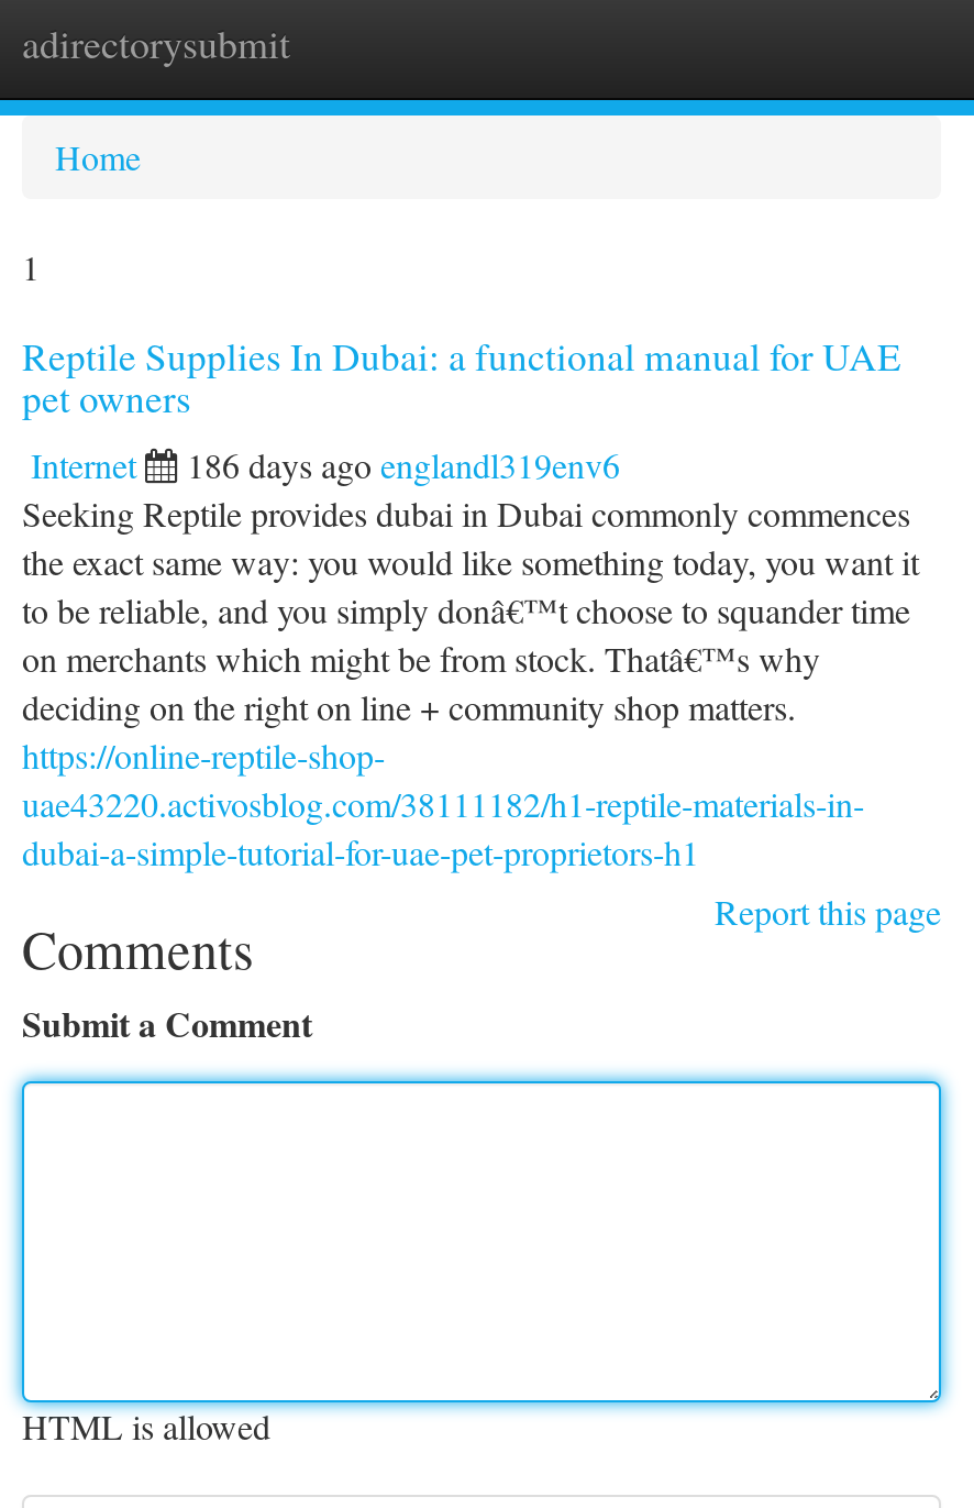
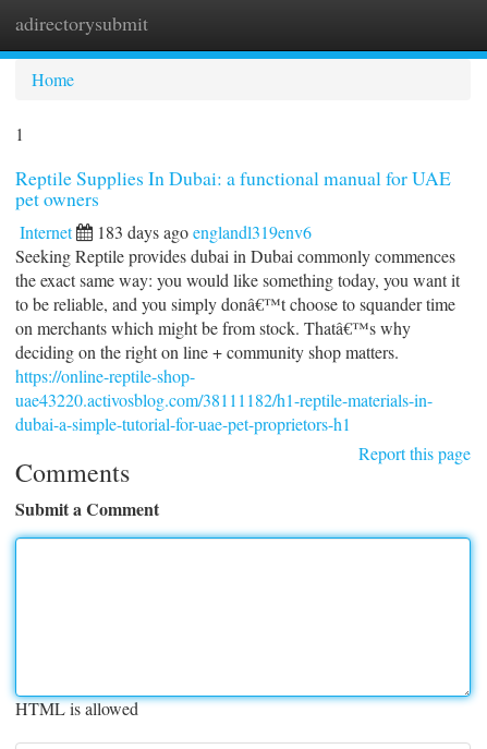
[187,441,620,487] 186 days ago englandl319env6 -> [97,220,312,243] 183 days ago englandl319env6

